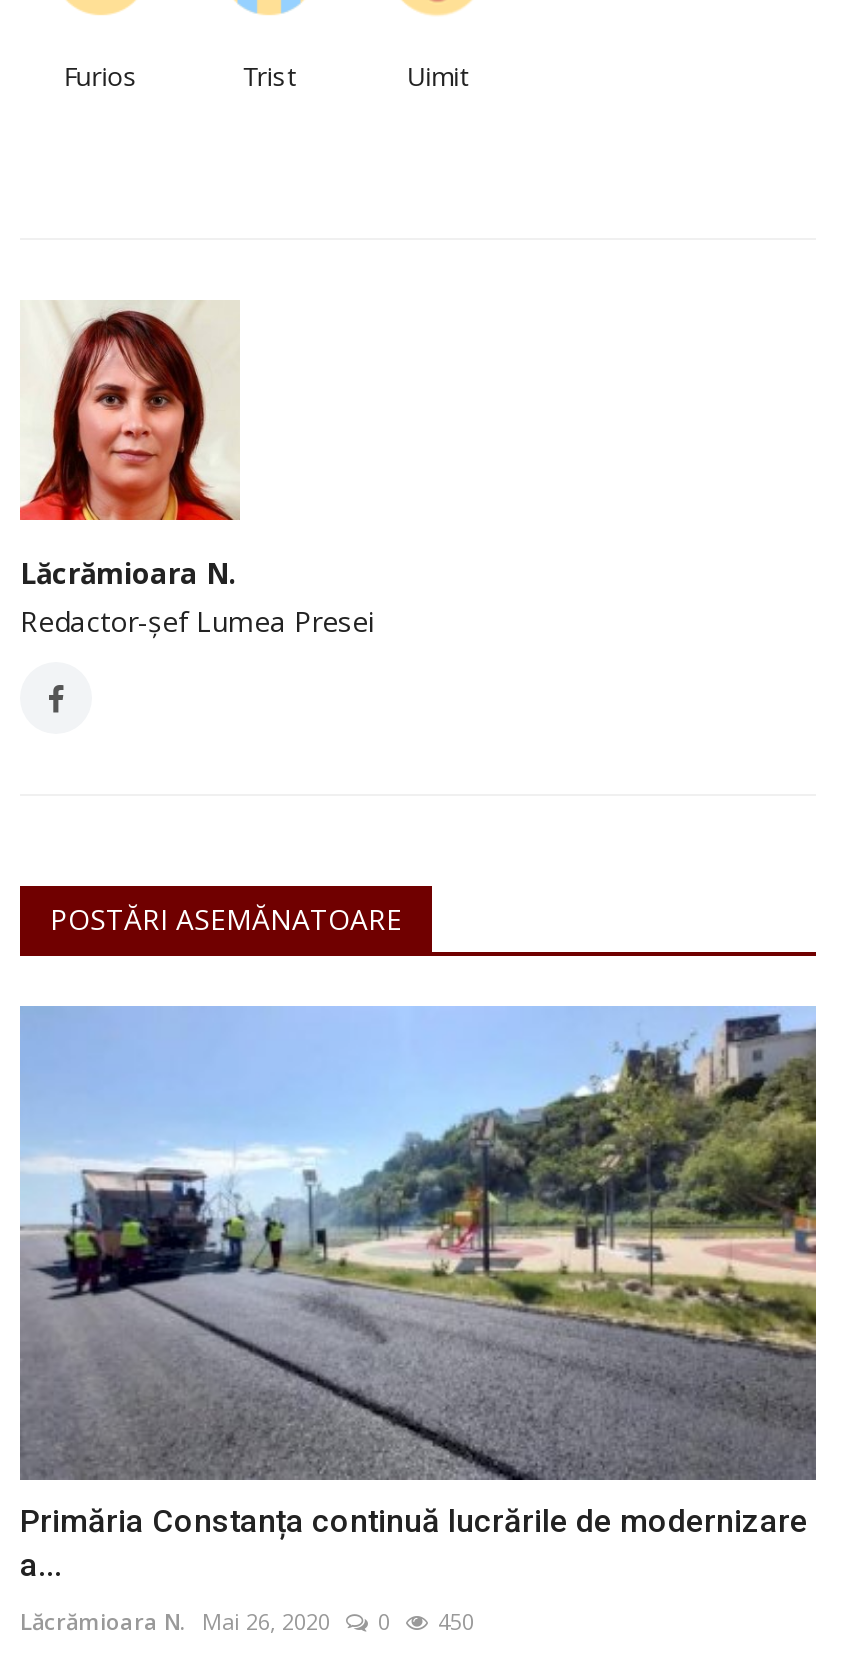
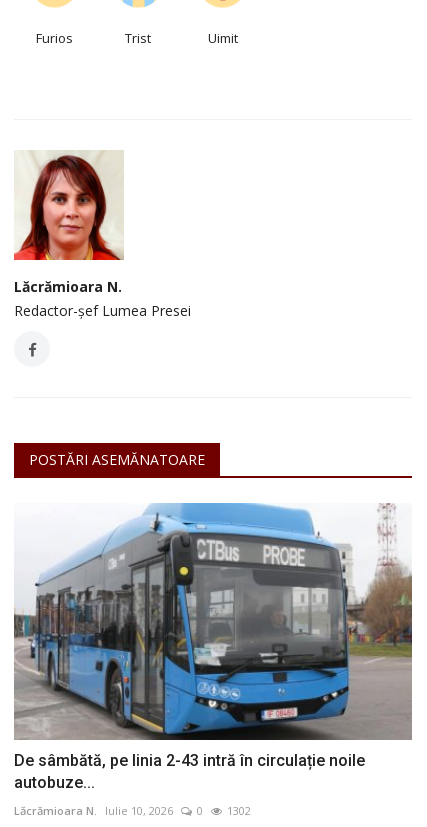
[18,1004,818,1584] [image] | Primăria Constanța continuă lucrările de modernizare | a... -> [14,503,413,792] [image] | De sâmbătă, pe linia 2-43 intră în circulație noile | autobuze...
[20,1606,330,1636] Lăcrămioara N. Mai 26, 2020 -> [14,803,173,818] Lăcrămioara N. Iulie 10, 2026
[438,1606,474,1636] 450 -> [227,803,251,818] 1302

